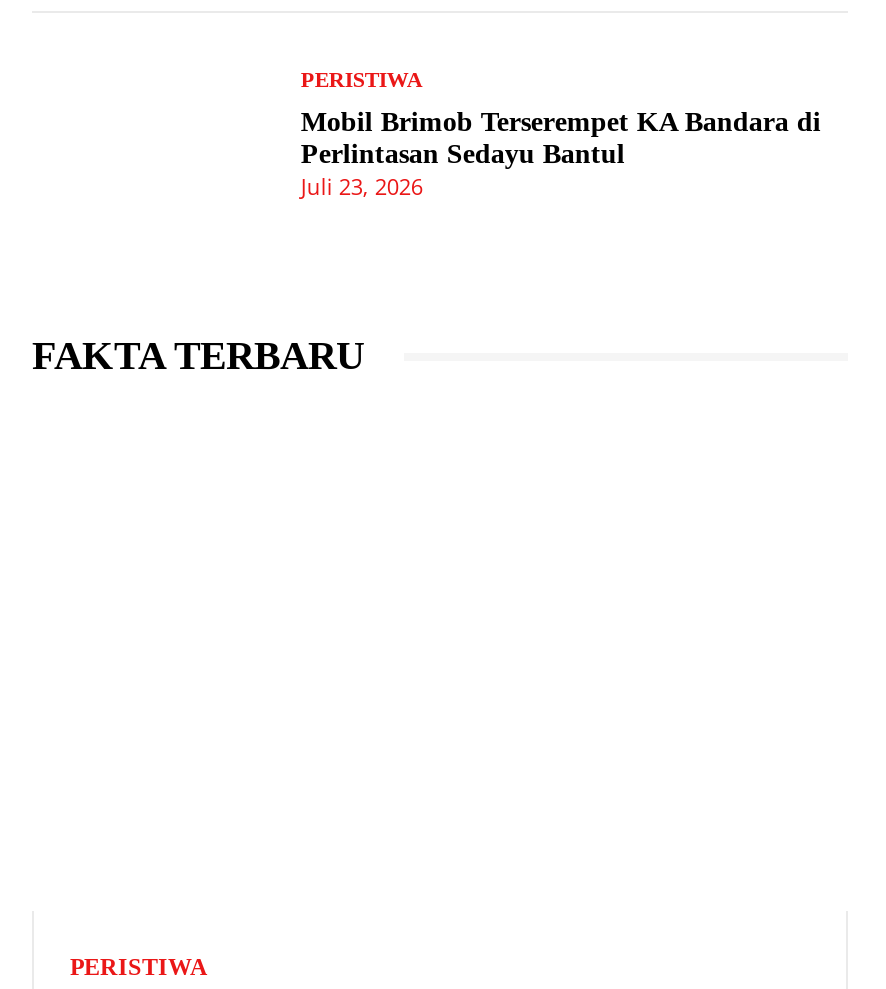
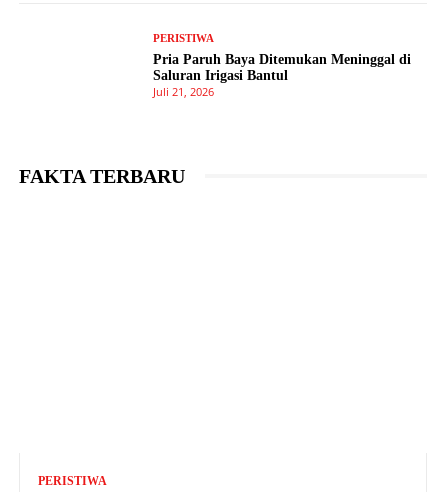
[301,108,821,138] Mobil Brimob Terserempet KA Bandara di -> [153,52,411,67] Pria Paruh Baya Ditemukan Meninggal di
[301,140,625,170] Perlintasan Sedayu Bantul -> [153,68,288,83] Saluran Irigasi Bantul
[301,172,423,202] Juli 23, 2026 -> [153,84,214,99] Juli 21, 2026

